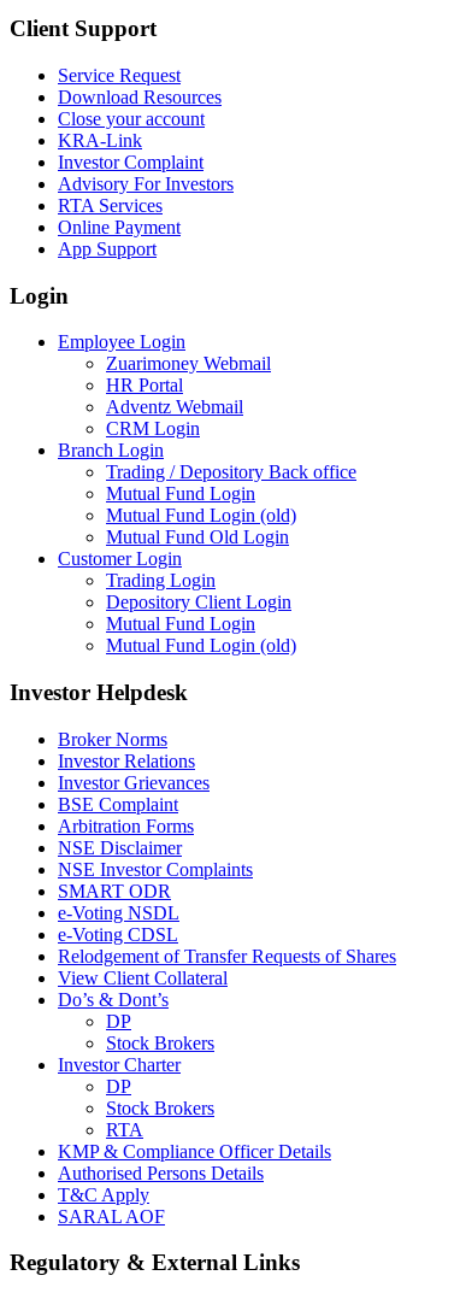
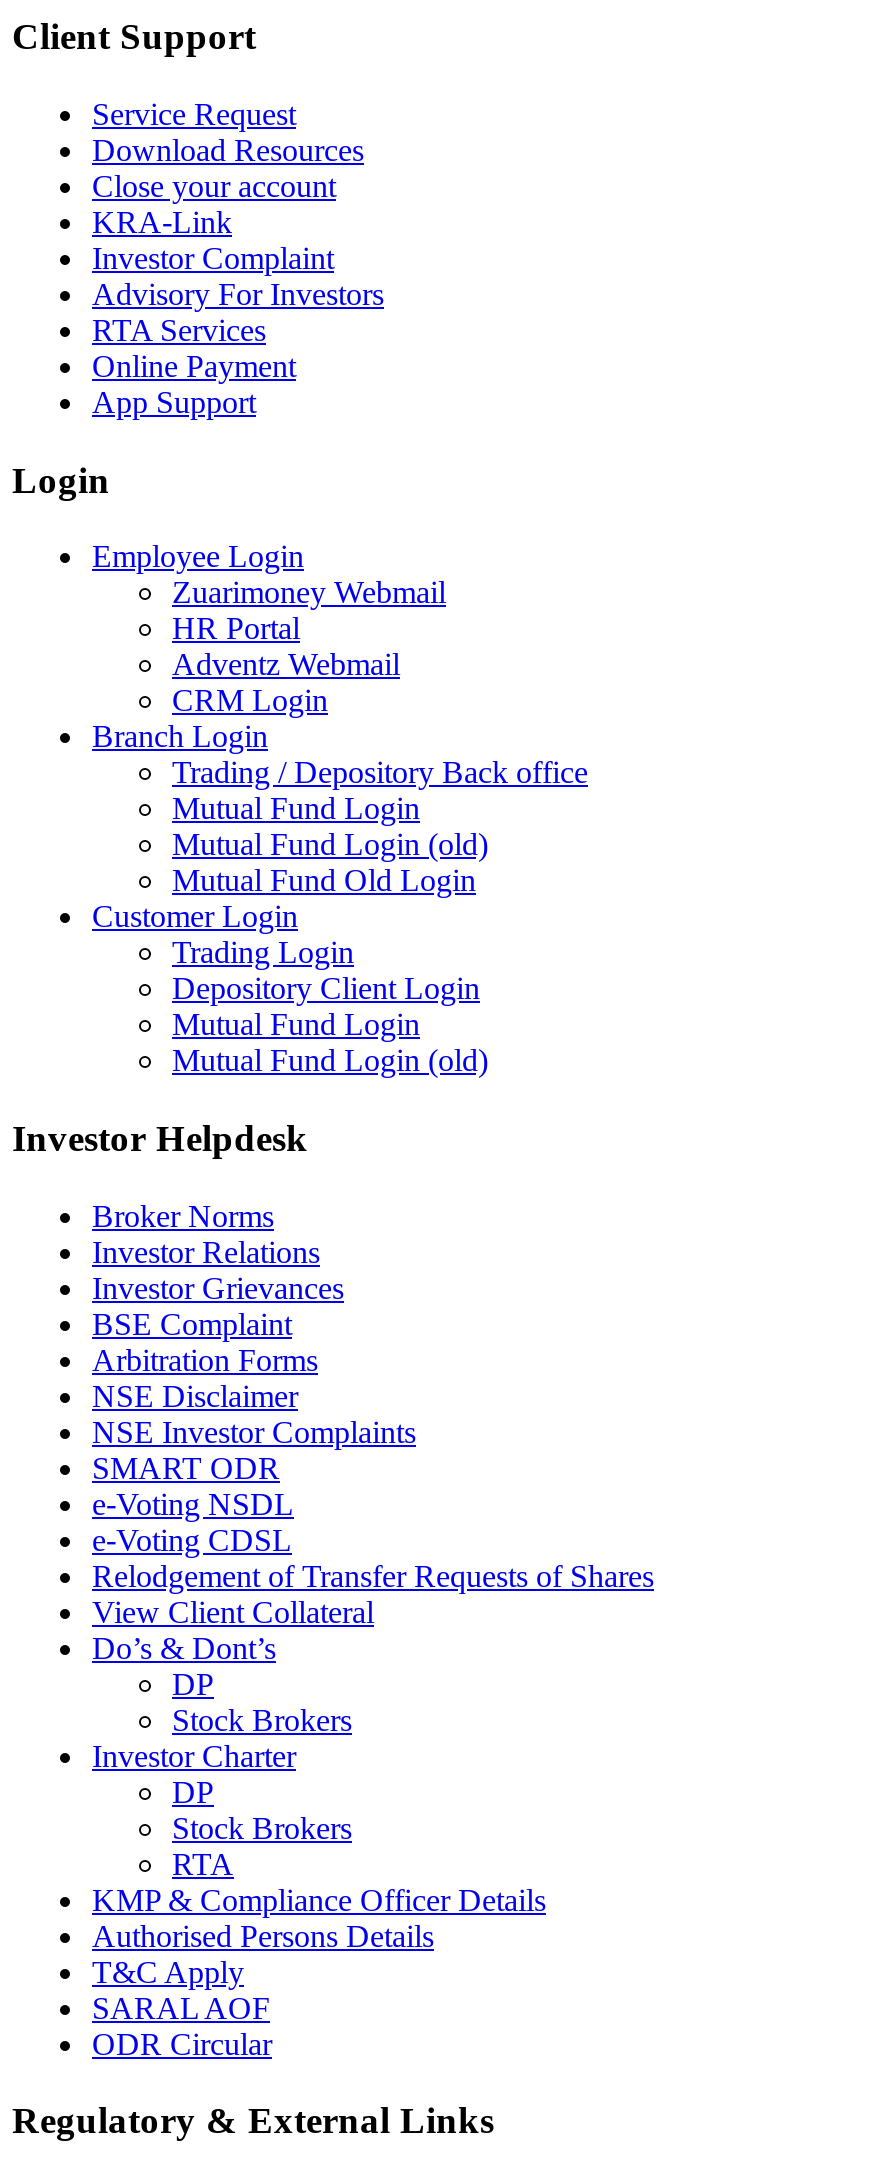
none -> [92,2026,272,2060] ODR Circular

